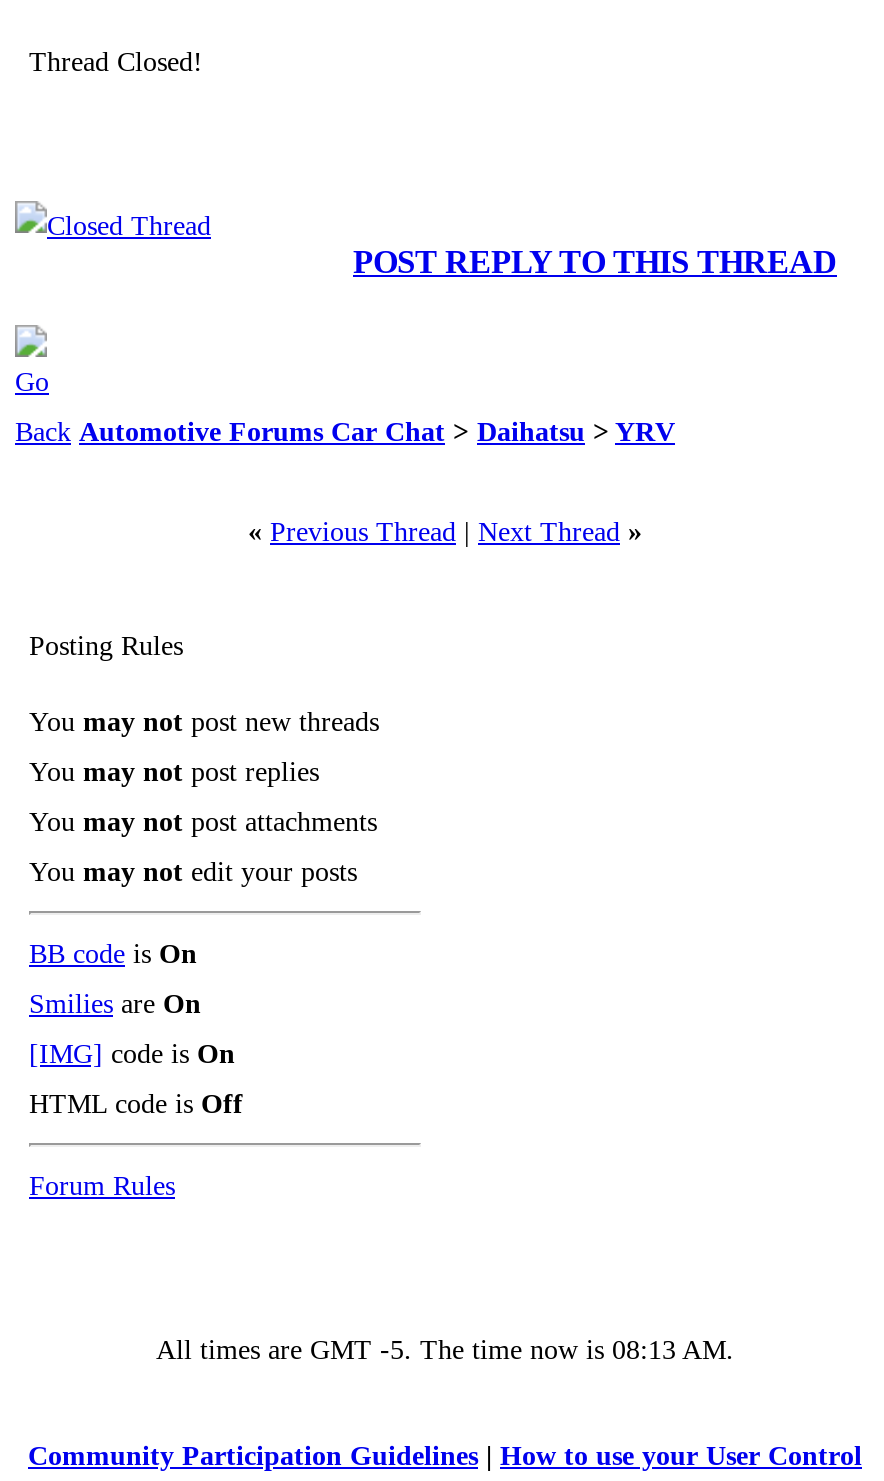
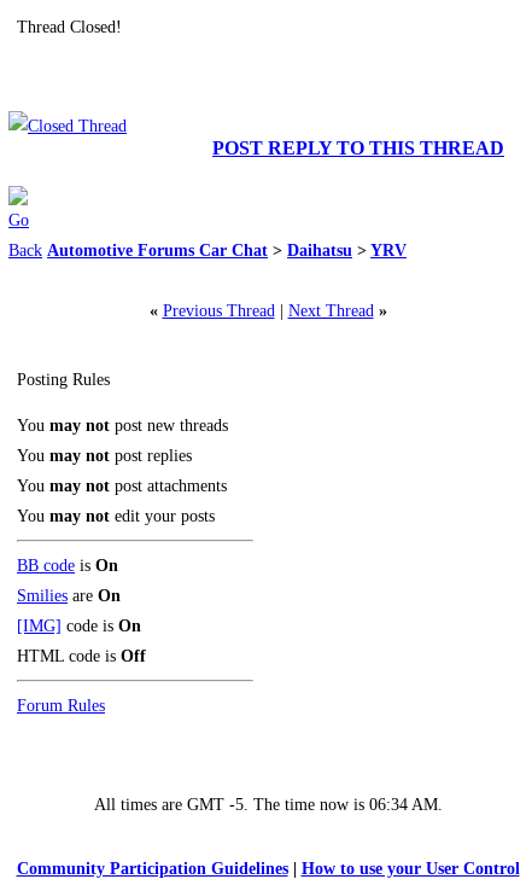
[156,1335,734,1365] All times are GMT -5. The time now is 08:13 AM. -> [93,796,442,814] All times are GMT -5. The time now is 06:34 AM.

